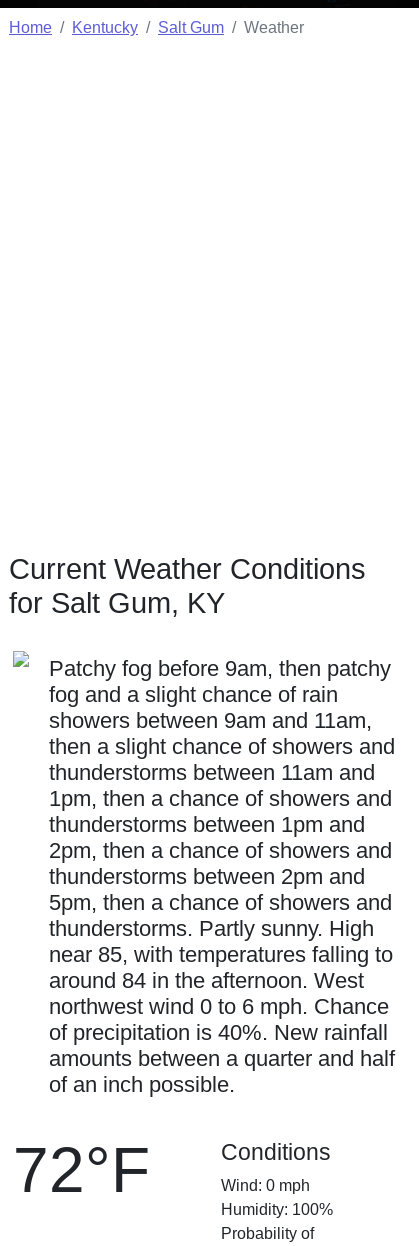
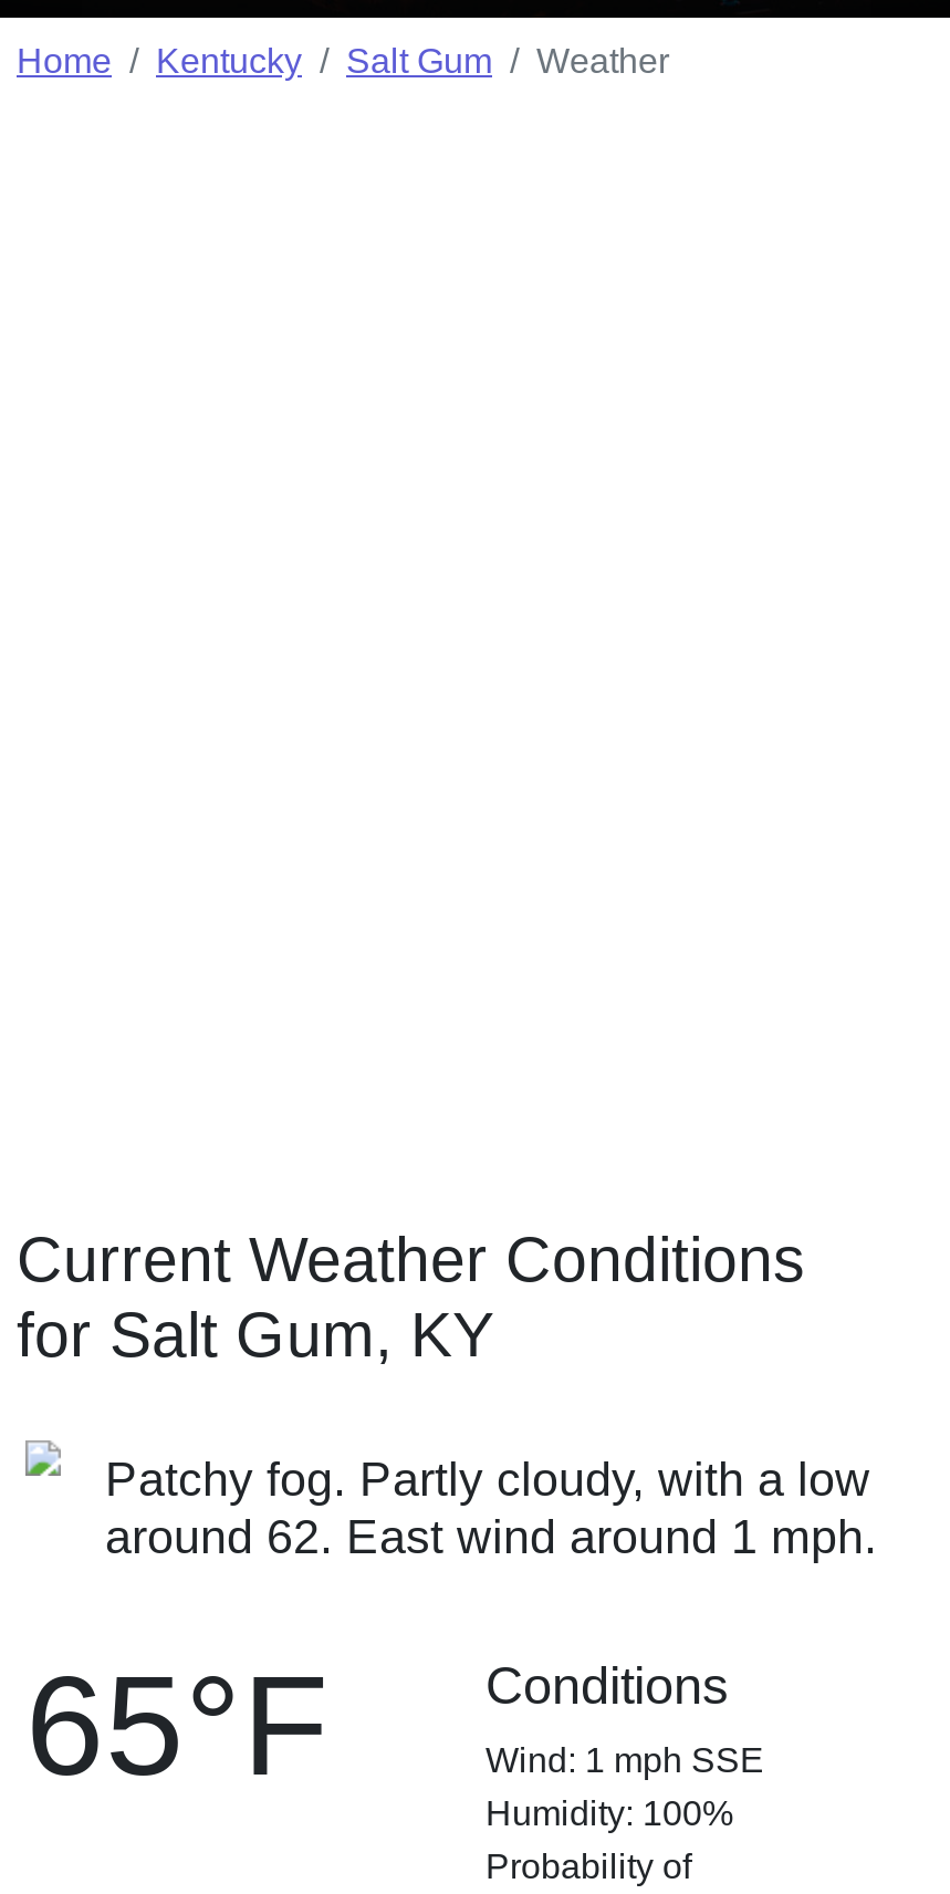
[49,656,395,1097] Patchy fog before 9am, then patchy | fog and a slight chance of rain | showers between 9am and 11am, | then a slight chance of showers and | thunderstorms between 11am and | 1pm, then a chance of showers and | thunderstorms between 1pm and | 2pm, then a chance of showers and | thunderstorms between 2pm and | 5pm, then a chance of showers and | thunderstorms. Partly sunny. High | near 85, with temperatures falling to | around 84 in the afternoon. West | northwest wind 0 to 6 mph. Chance | of precipitation is 40%. New rainfall | amounts between a quarter and half | of an inch possible. -> [105,1451,877,1564] Patchy fog. Partly cloudy, with a low | around 62. East wind around 1 mph.
[13,1134,150,1206] 72°F -> [25,1646,328,1805] 65°F
[221,1177,310,1194] Wind: 0 mph -> [486,1741,764,1779] Wind: 1 mph SSE

